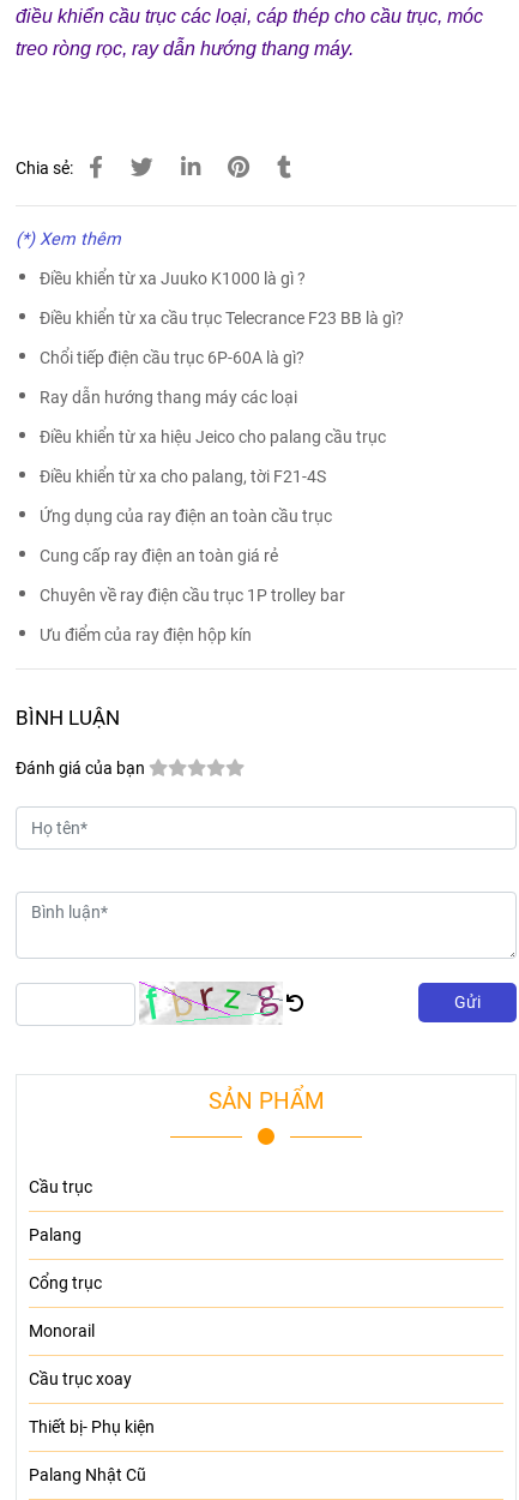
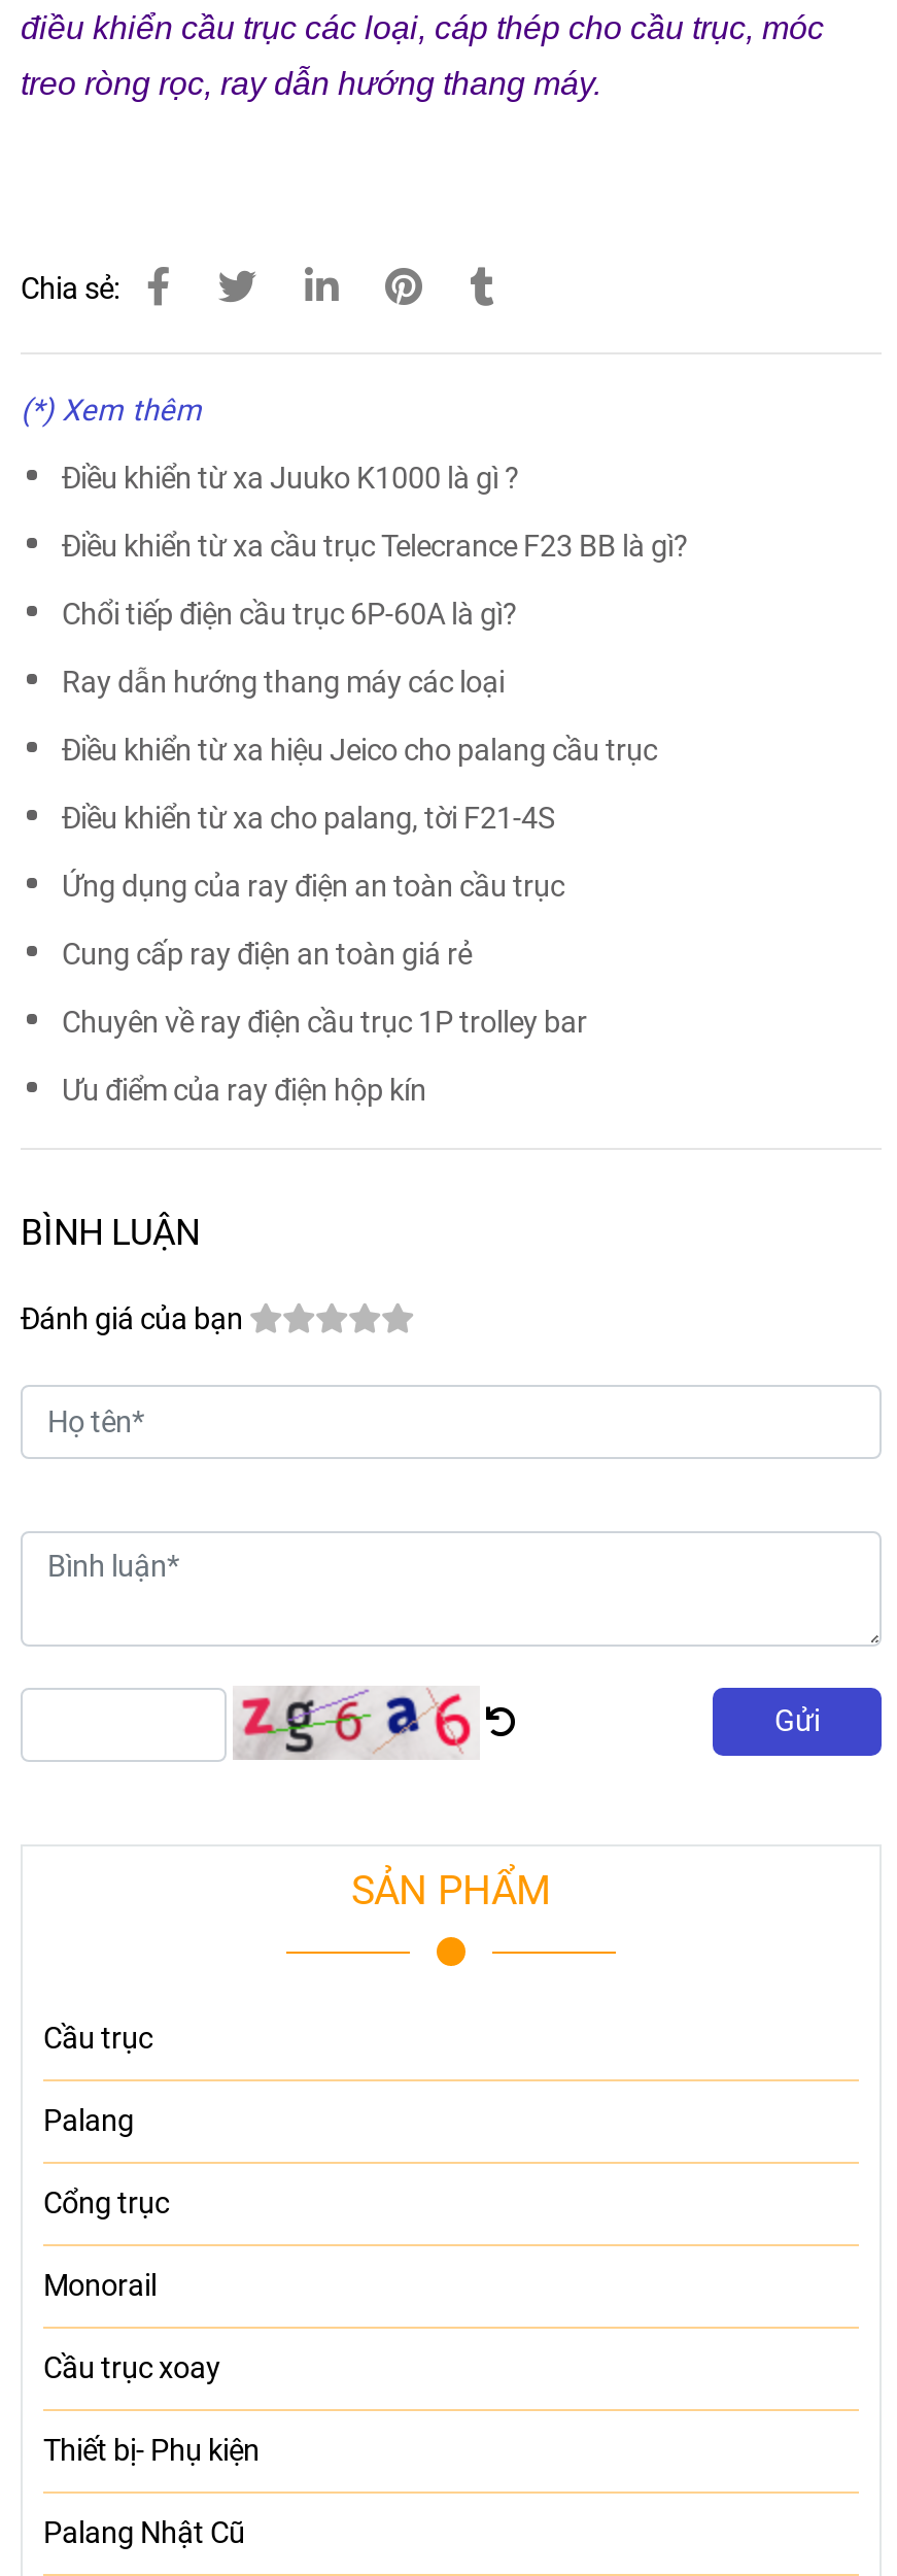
[139,980,303,1024] [image] -> [235,1686,515,1760] [image]

